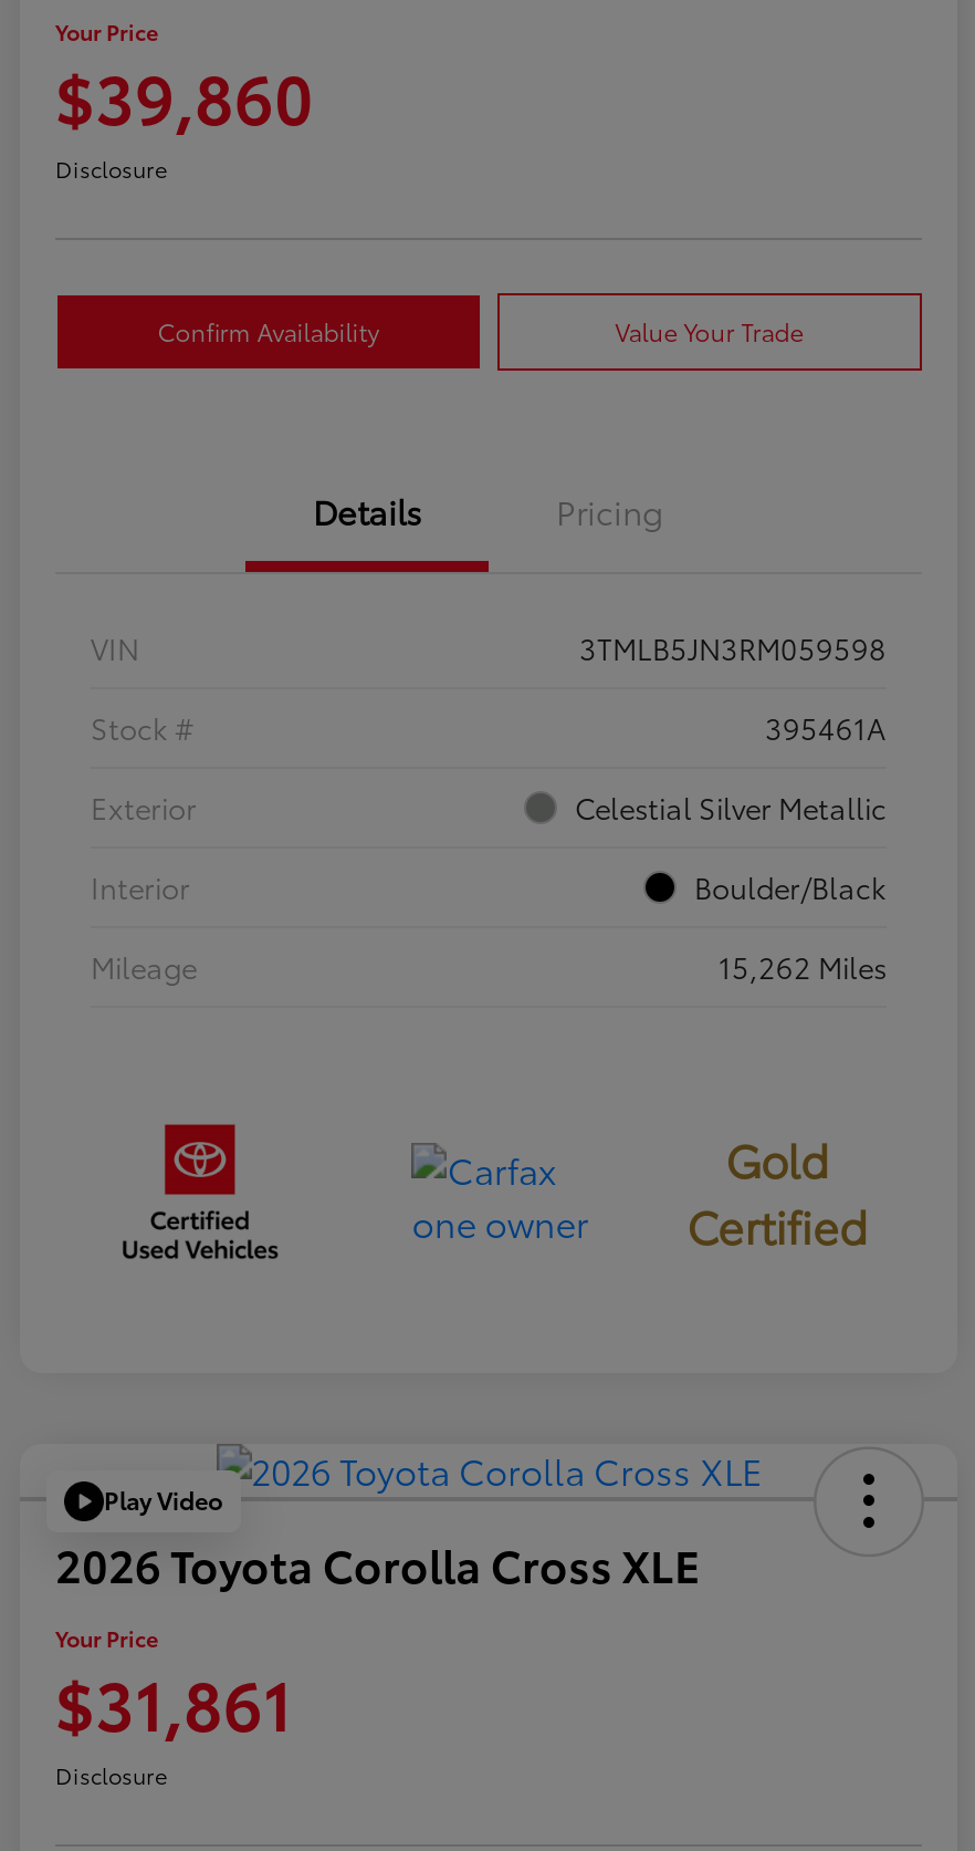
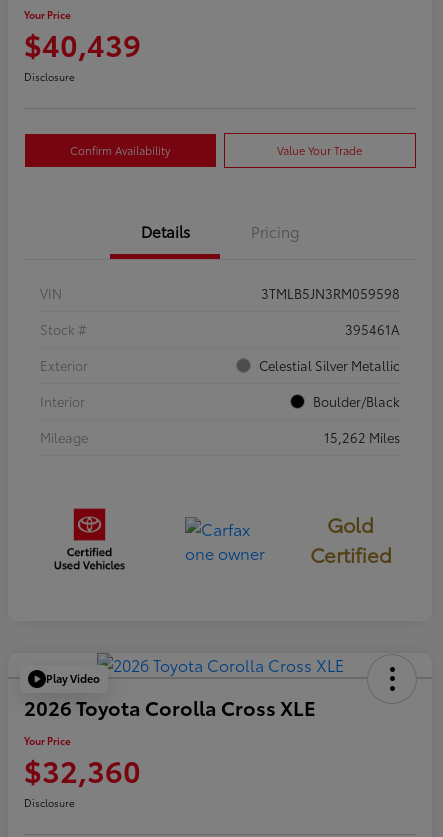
[55,47,314,142] $39,860 -> [24,22,141,65] $40,439
[55,1653,292,1748] $31,861 -> [24,748,141,791] $32,360

